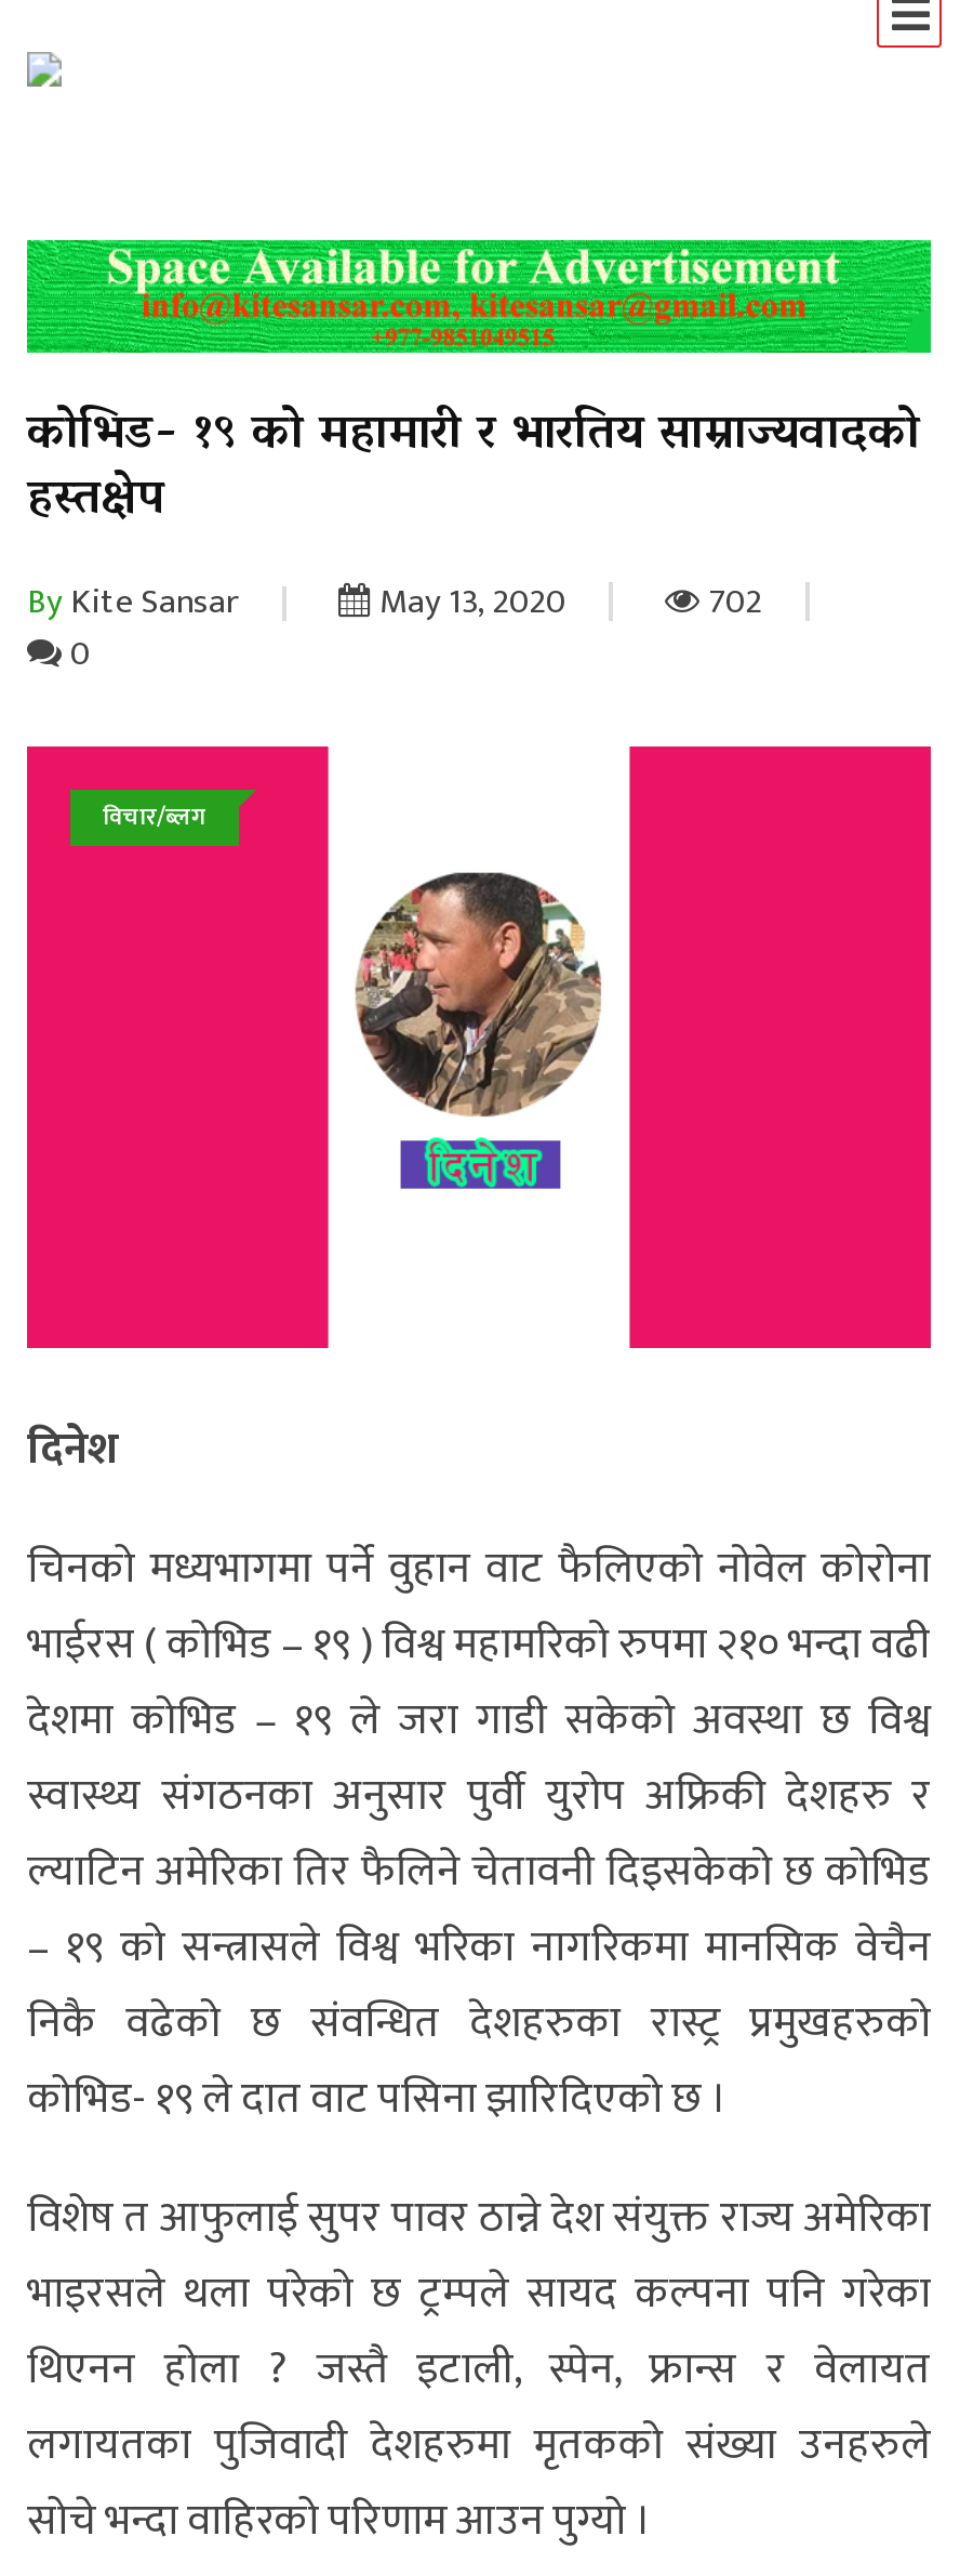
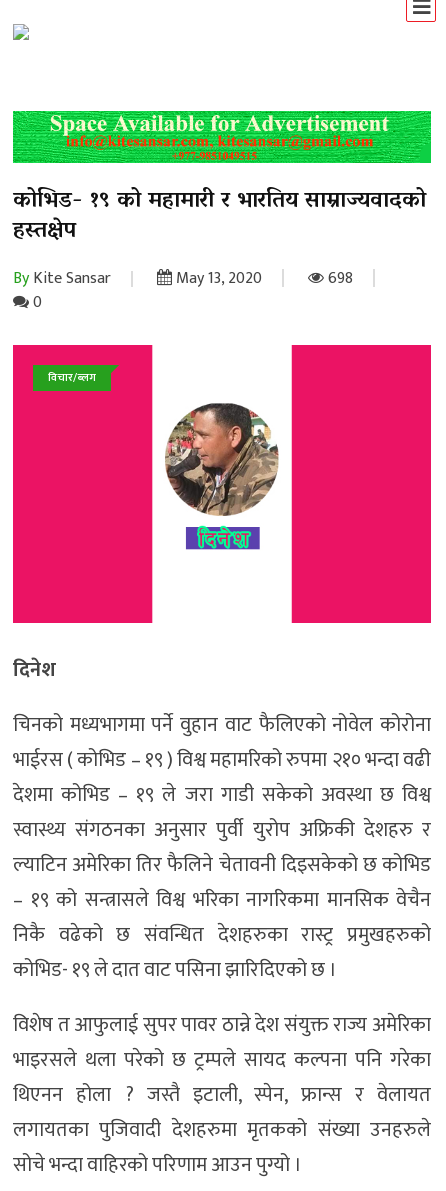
[699,573,762,631] 702 -> [324,265,353,292] 698

